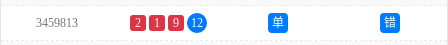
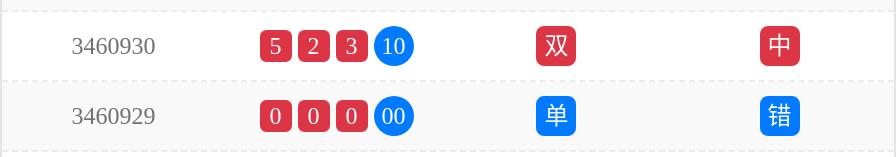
[36,16,78,30] 3459813 -> [72,32,282,60] 3460930 | 5
[154,16,203,30] 1 | 9 | 12 -> [72,32,792,130] 3 | 10 | 双 | 中 | 3460929 | 0 | 0 | 0 | 00

